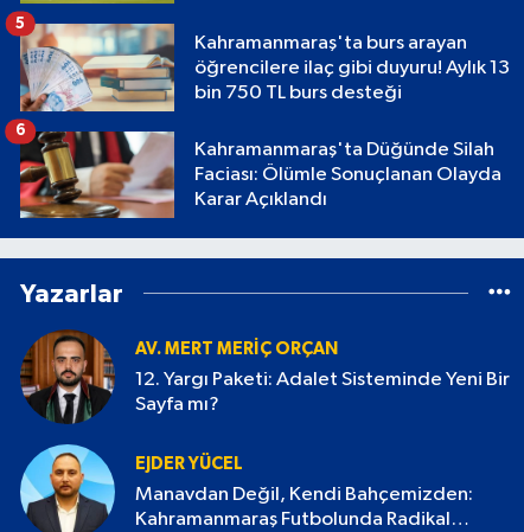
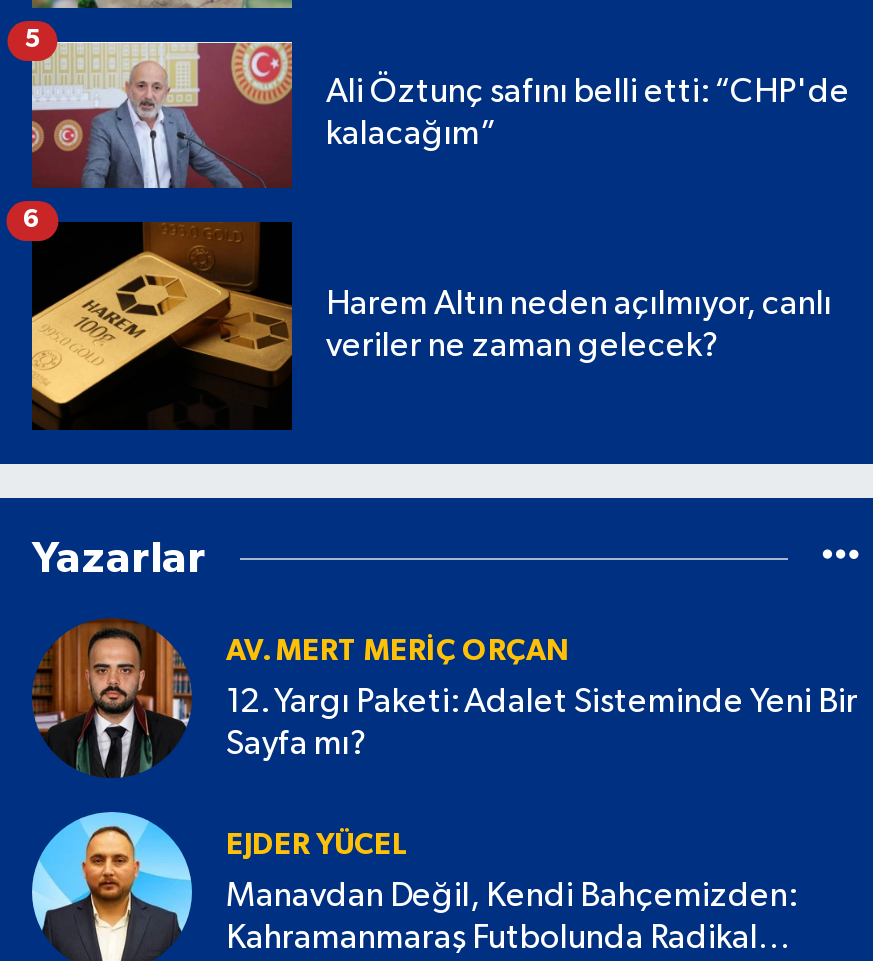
[19,24,510,113] [image] | Kahramanmaraş'ta burs arayan | öğrencilere ilaç gibi duyuru! Aylık 13 | bin 750 TL burs desteği -> [30,42,850,190] [image] | Ali Öztunç safını belli etti: “CHP'de | kalacağım”
[19,130,501,219] [image] | Kahramanmaraş'ta Düğünde Silah | Faciası: Ölümle Sonuçlanan Olayda | Karar Açıklandı -> [30,220,832,432] [image] | Harem Altın neden açılmıyor, canlı | veriler ne zaman gelecek?

